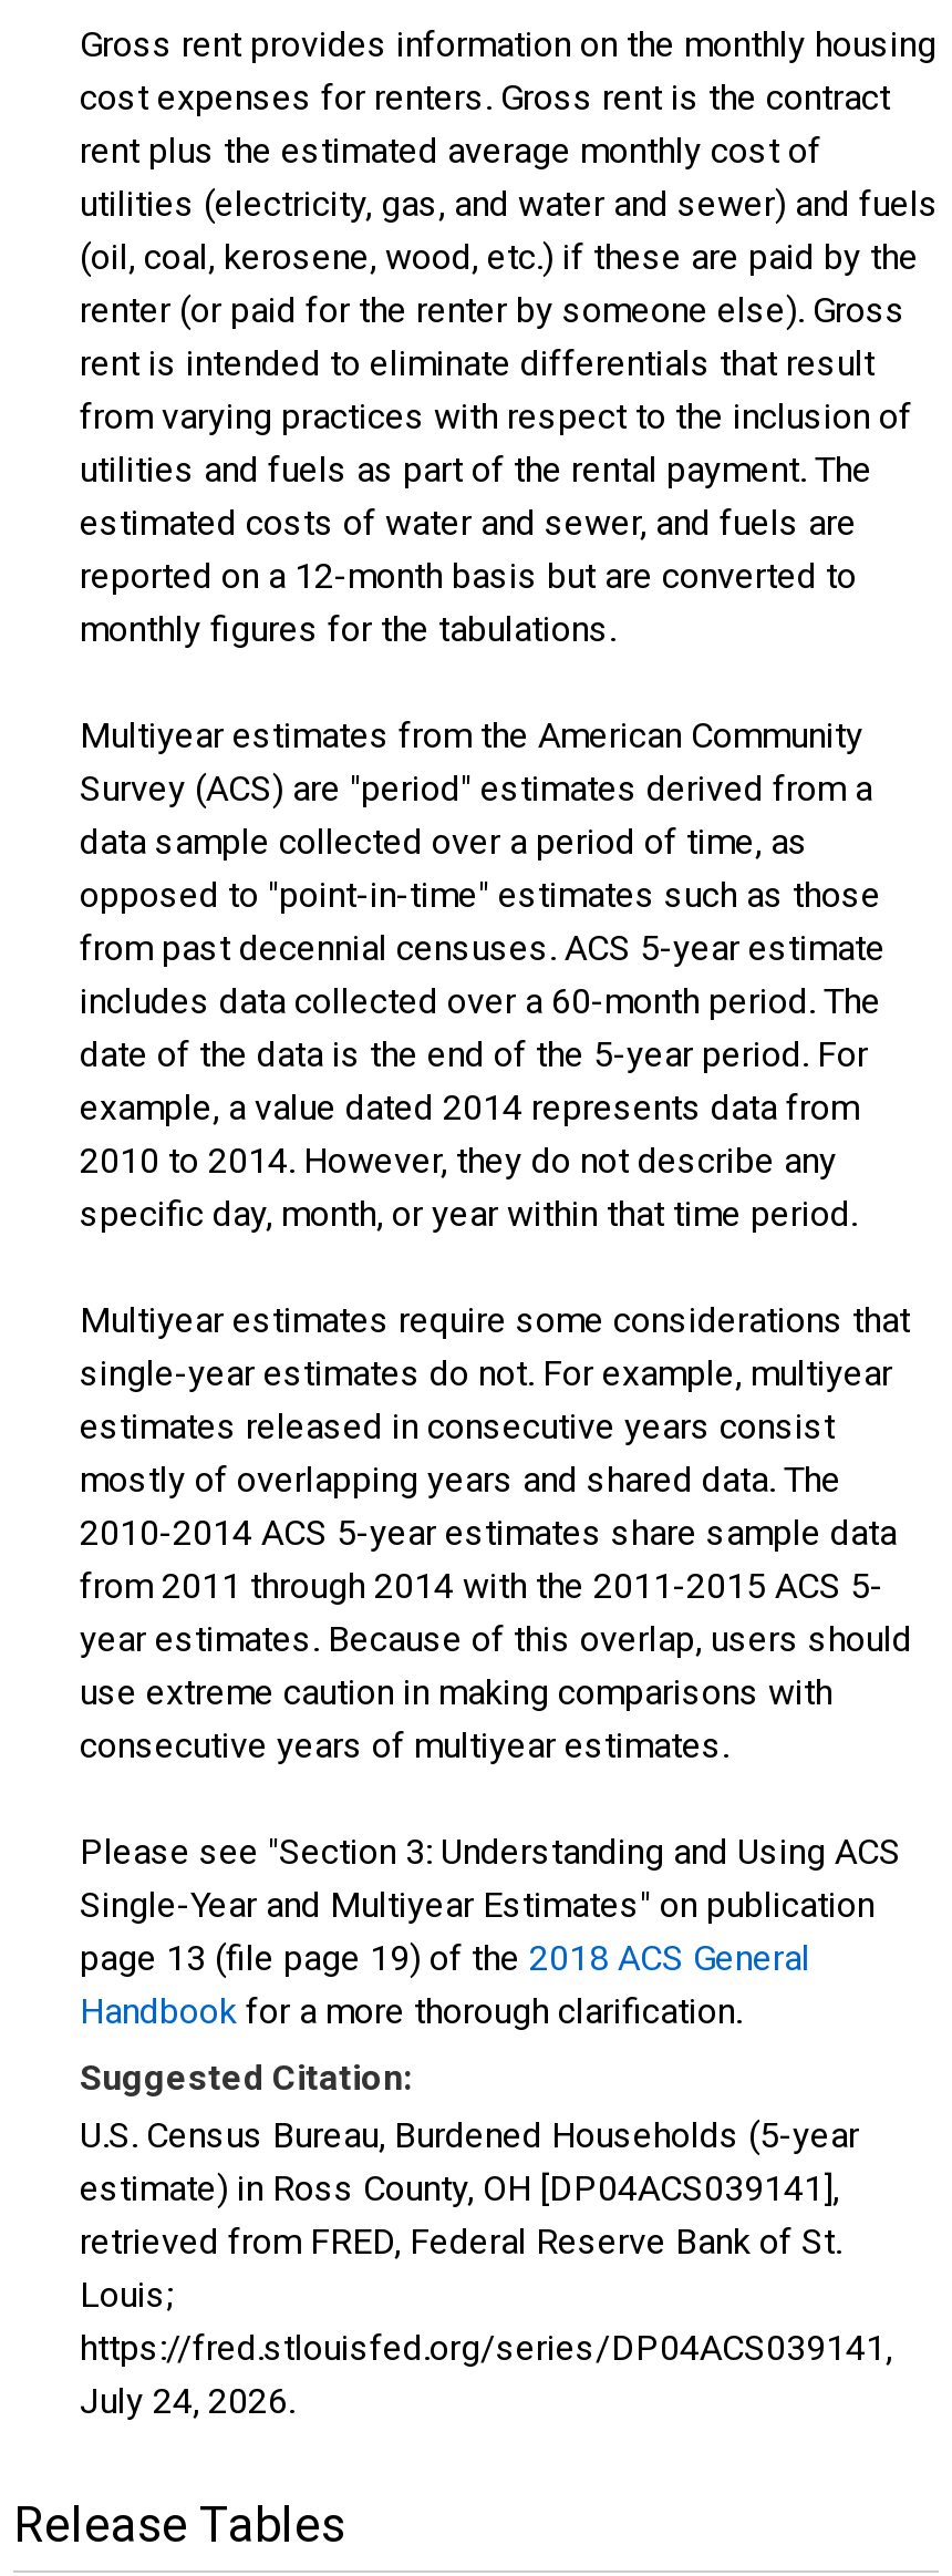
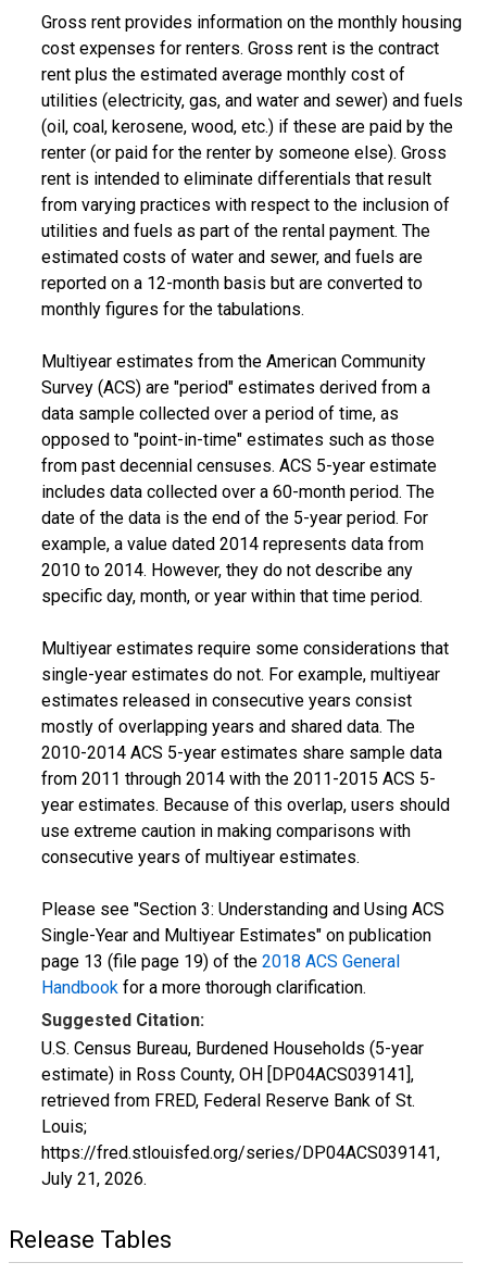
[80,2380,294,2422] July 24, 2026. -> [41,1168,147,1189] July 21, 2026.

